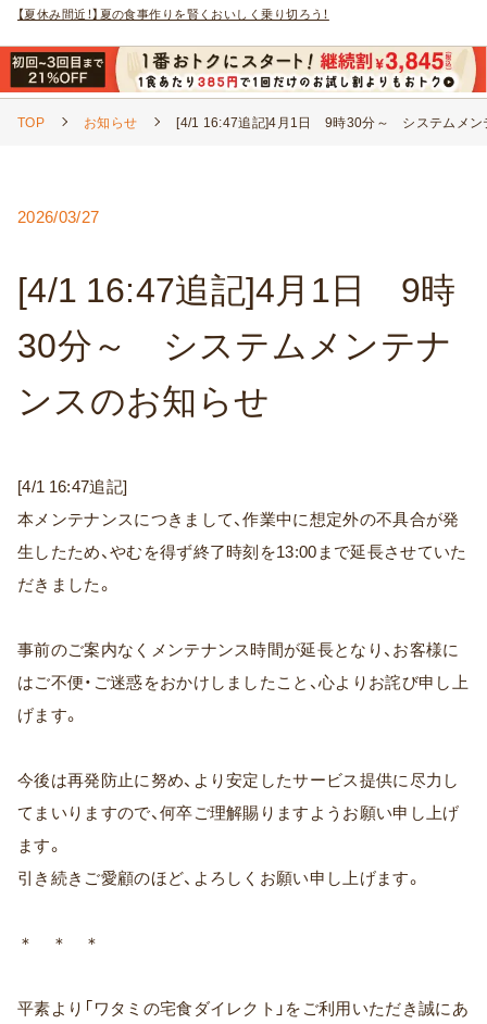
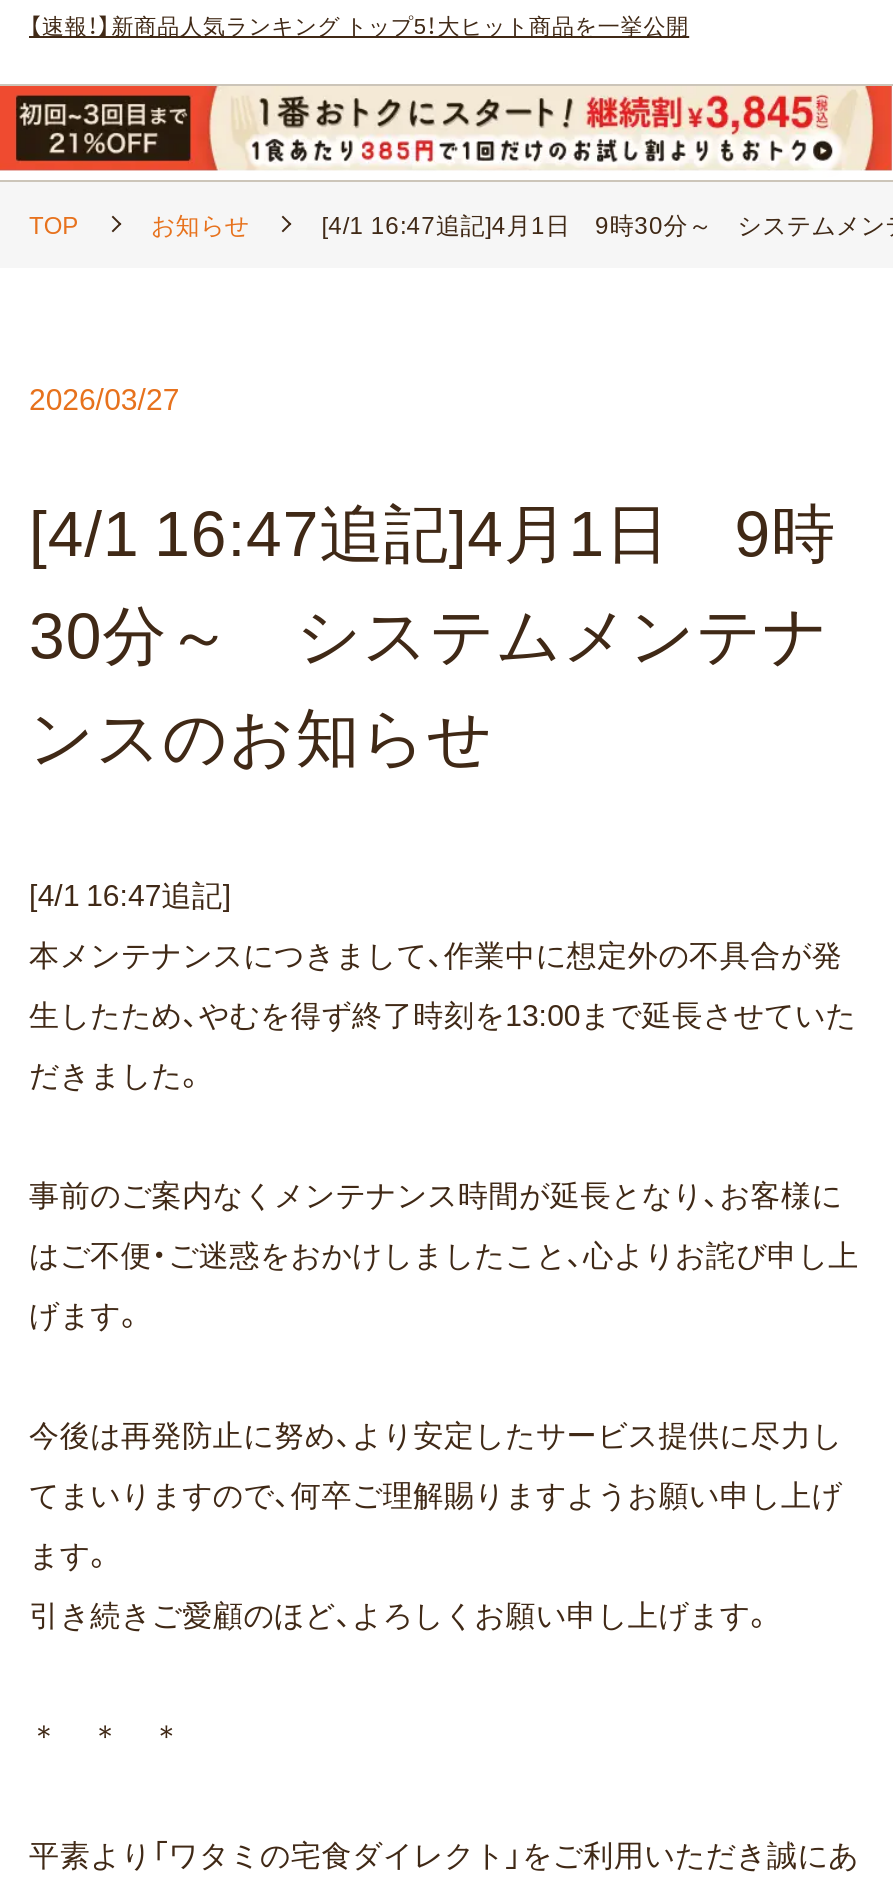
[17,4,329,23] 【夏休み間近！】夏の食事作りを賢くおいしく乗り切ろう！ -> [29,8,689,42] 【速報！】新商品人気ランキング トップ5！大ヒット商品を一挙公開

